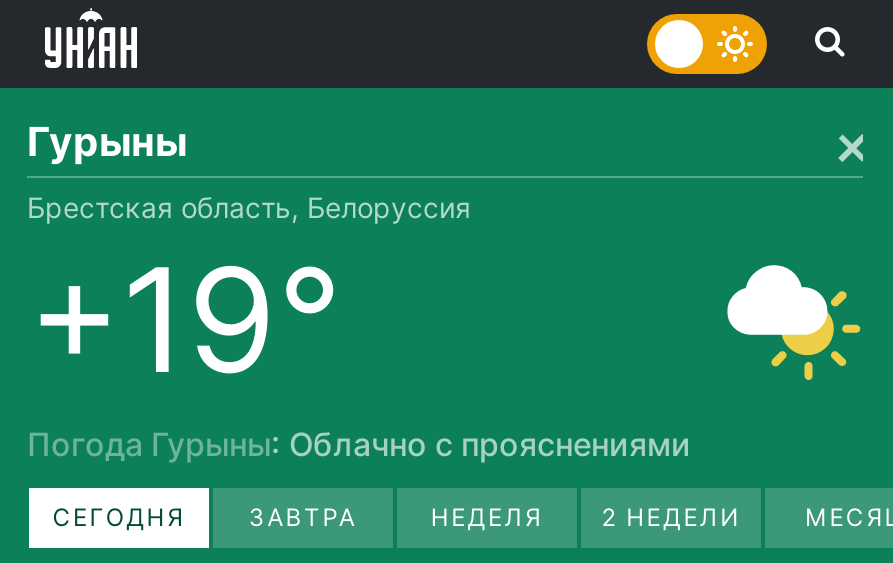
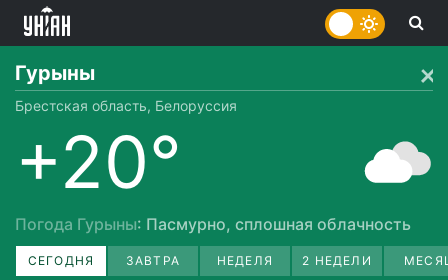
[27,232,343,406] +19° -> [15,118,182,205] +20°
[27,262,861,464] [image] | Погода Гурыны: Облачно с прояснениями -> [15,134,432,234] [image] | Погода Гурыны: Пасмурно, сплошная облачность

